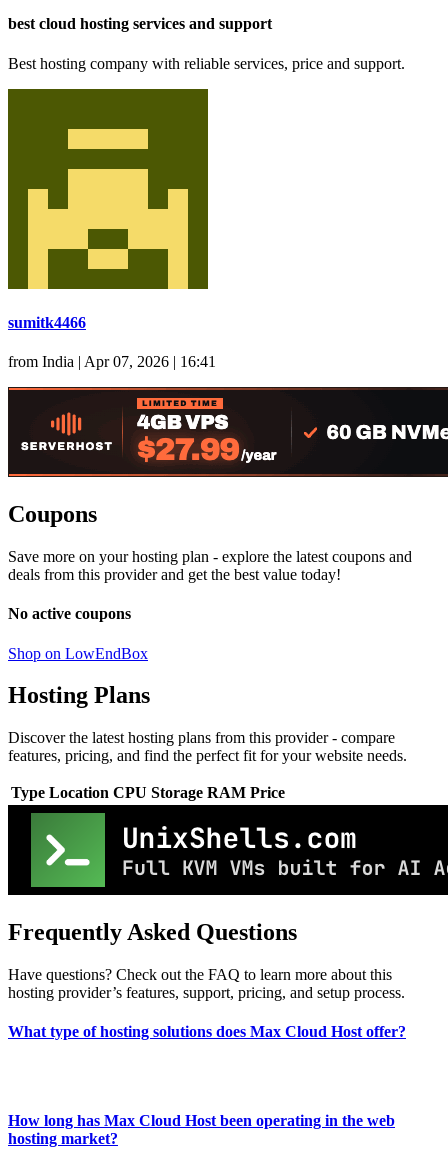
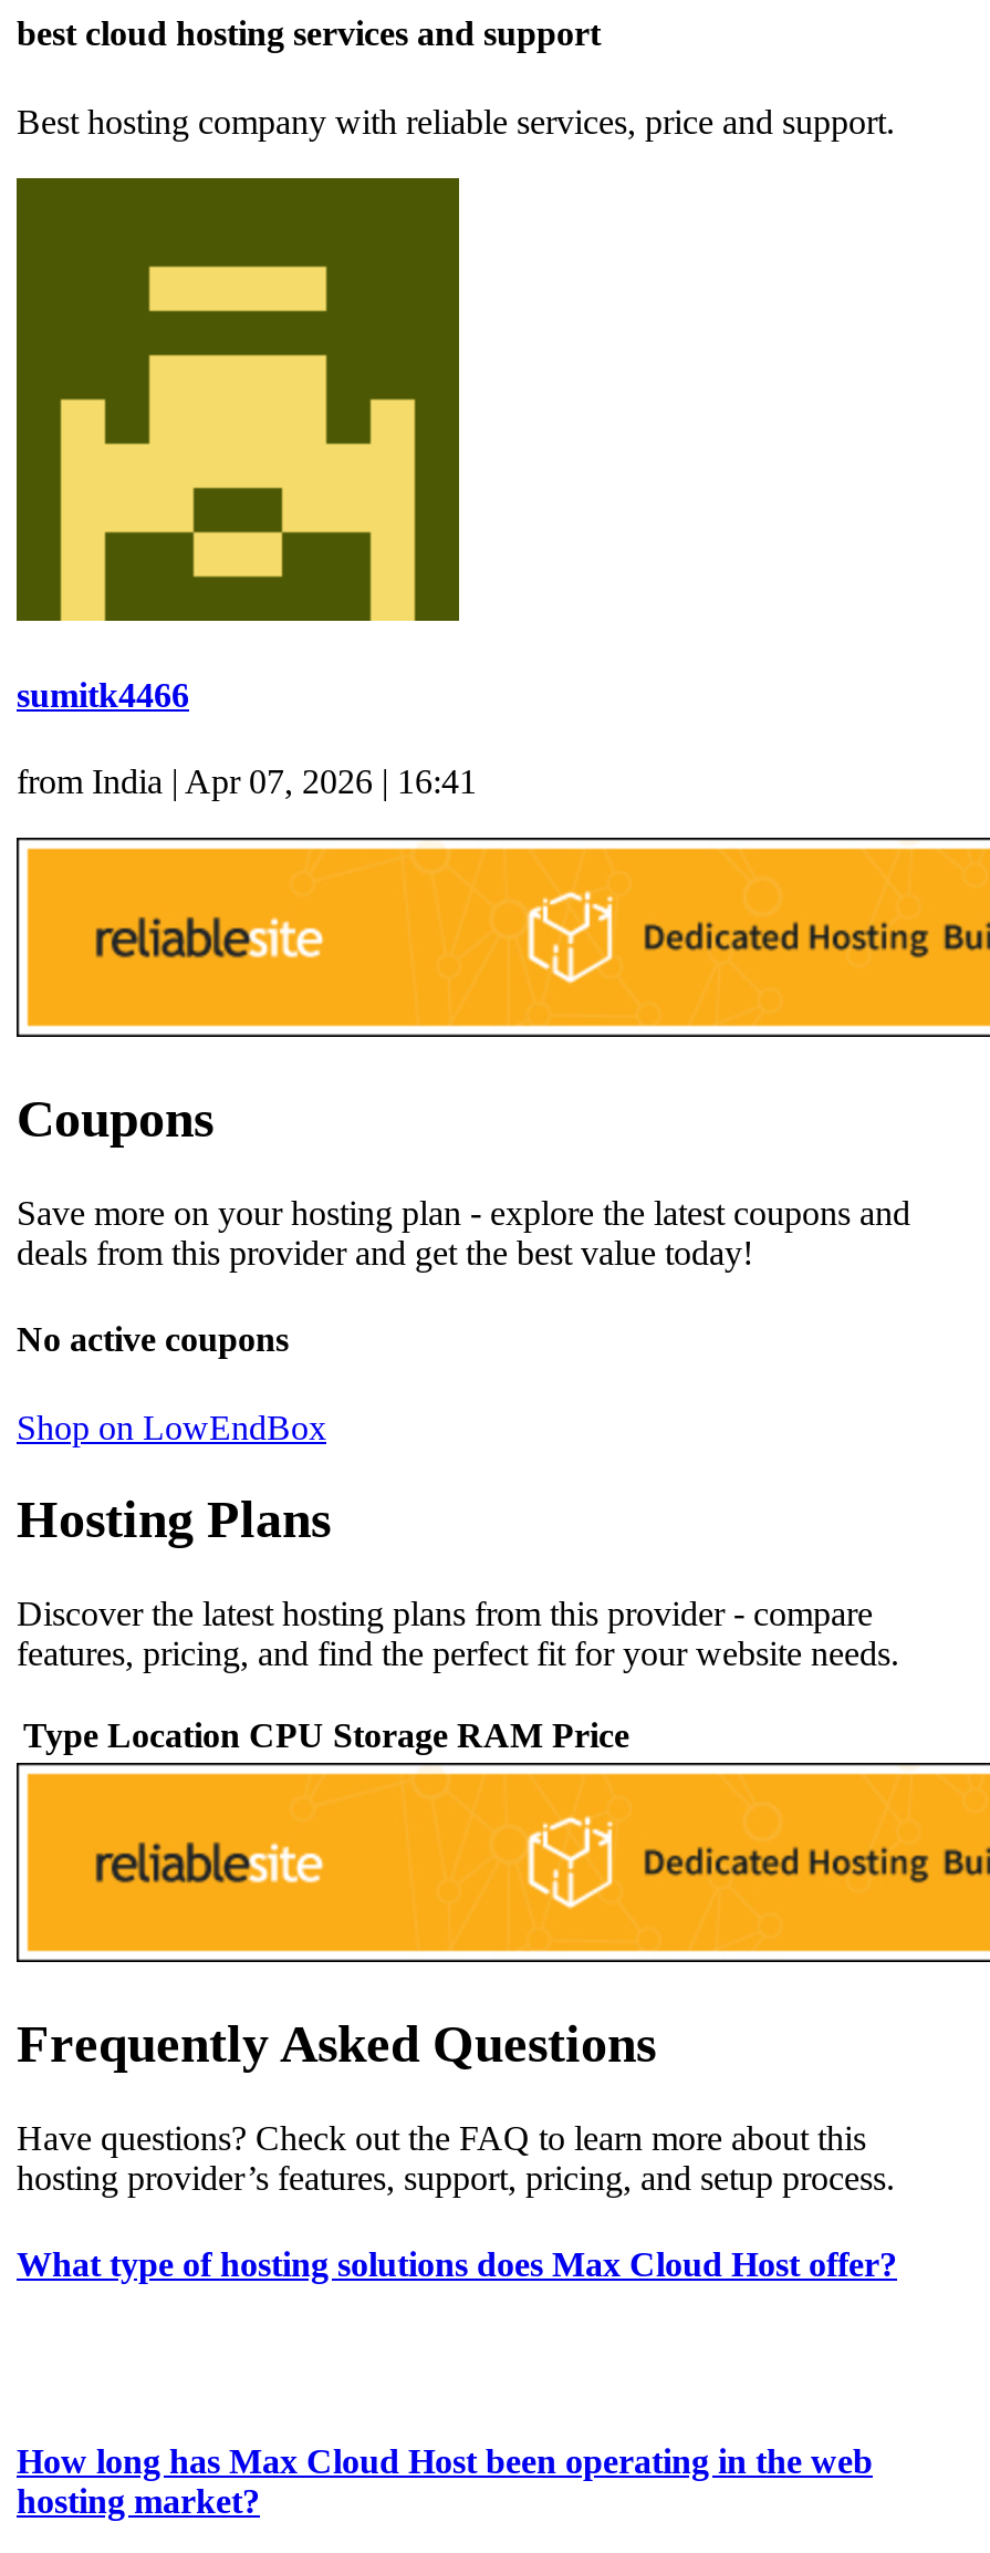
[8,387,445,477] [image] -> [17,838,983,1037] [image]
[8,805,445,895] [image] -> [19,1765,983,1960] [image]

